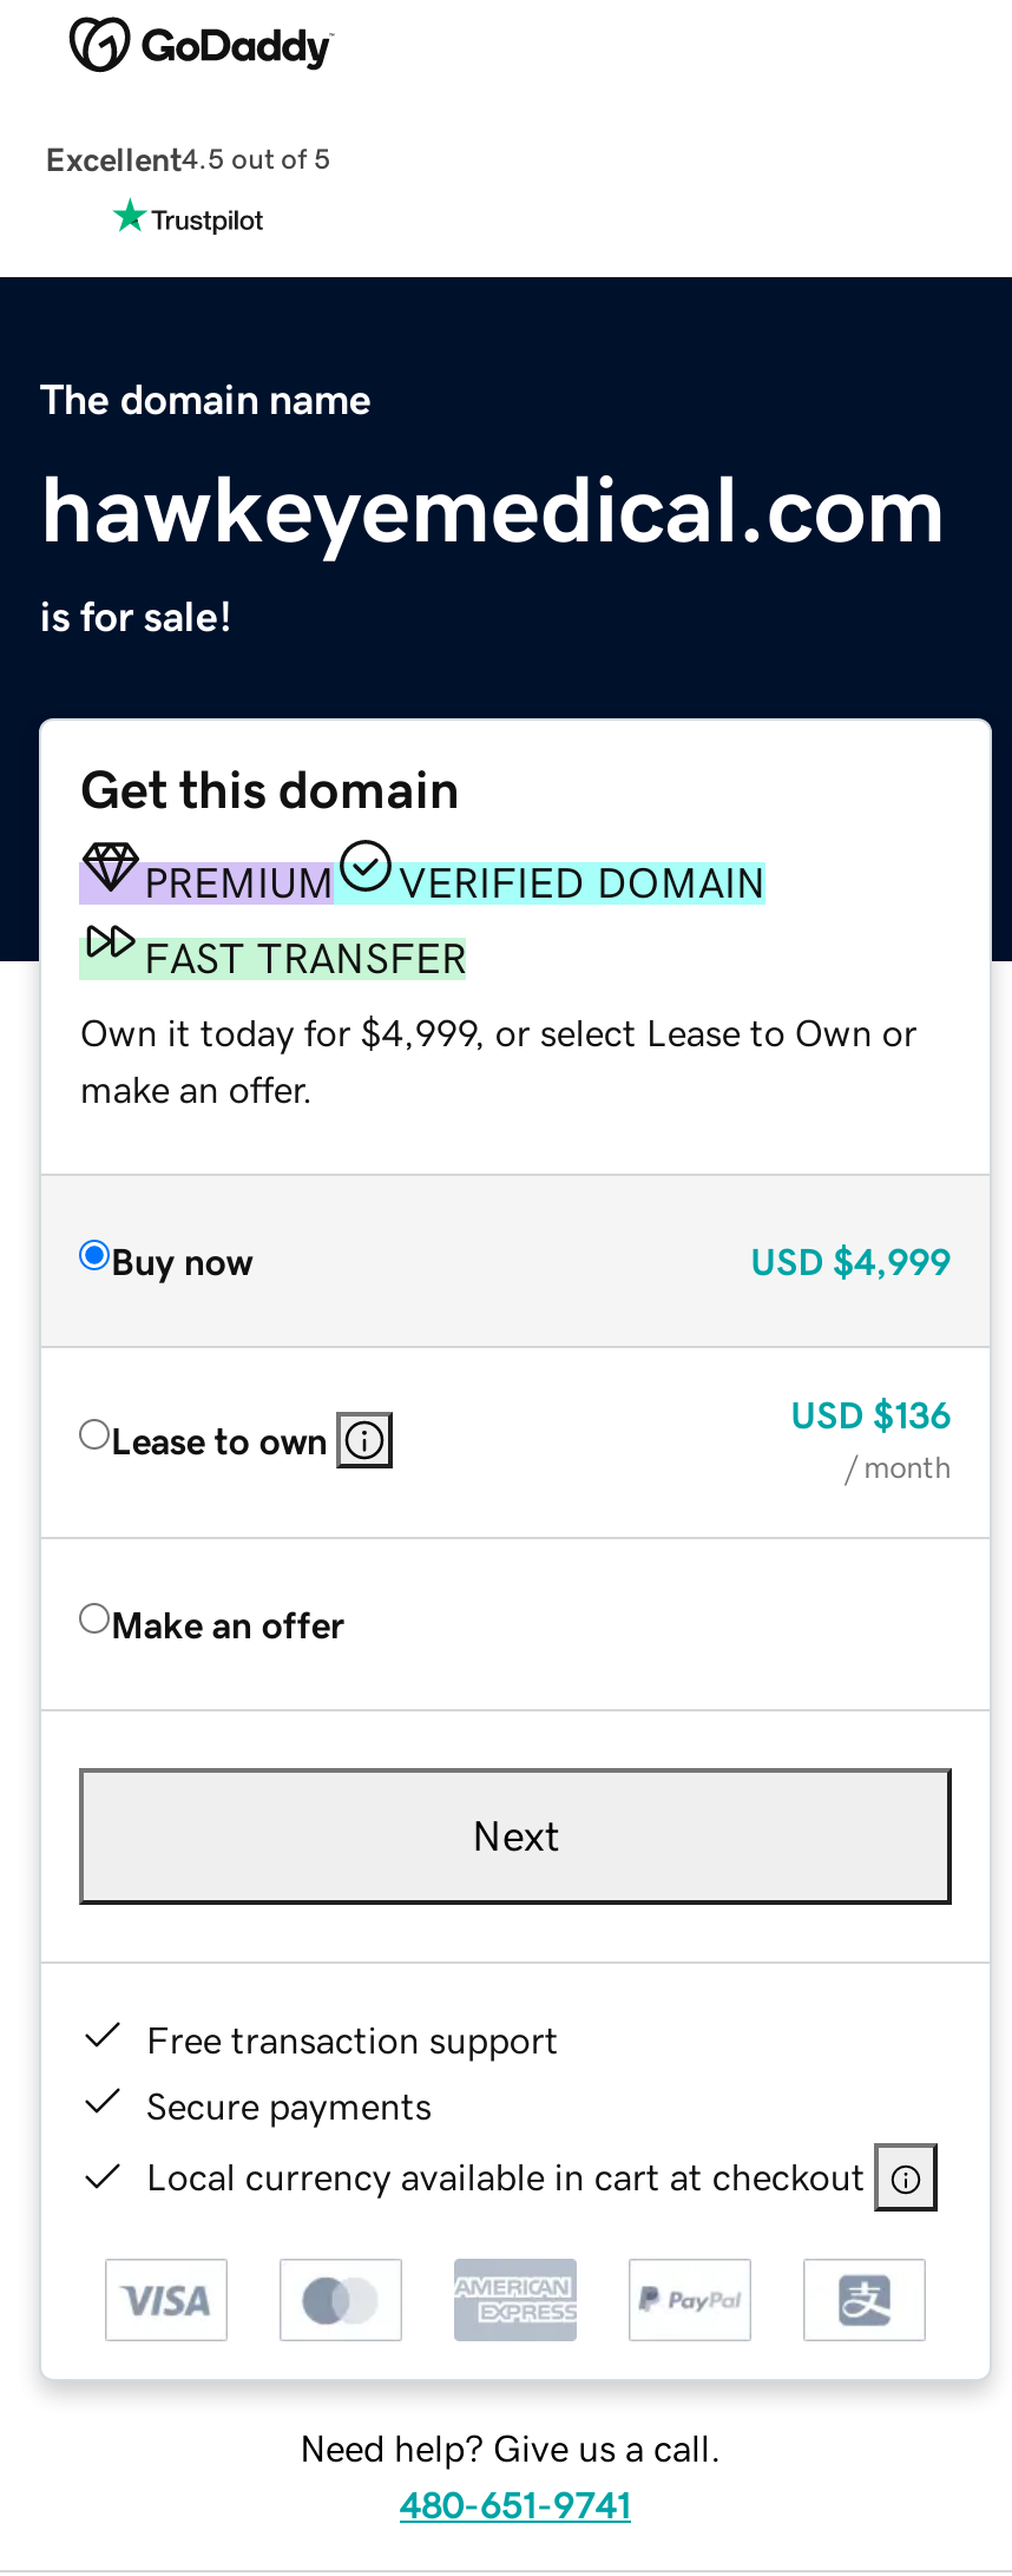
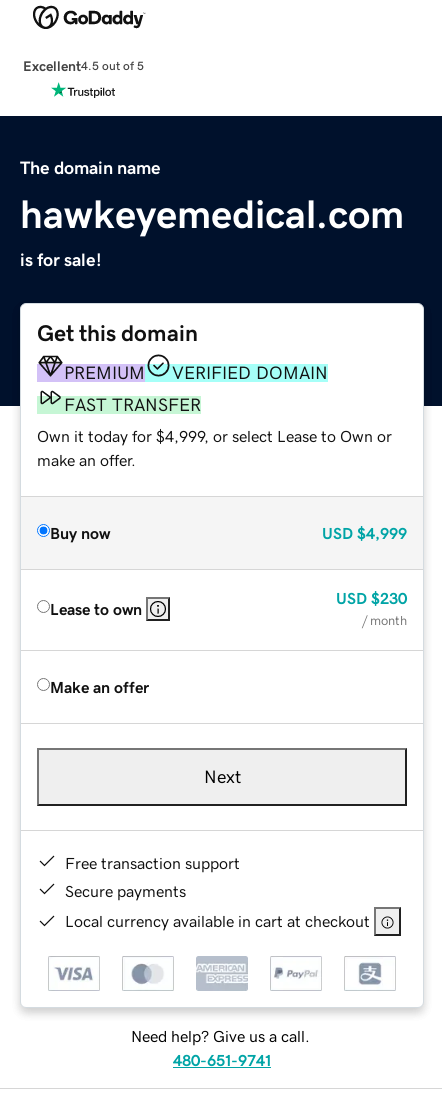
[790,1394,951,1432] USD $136 -> [336,590,407,606] USD $230

